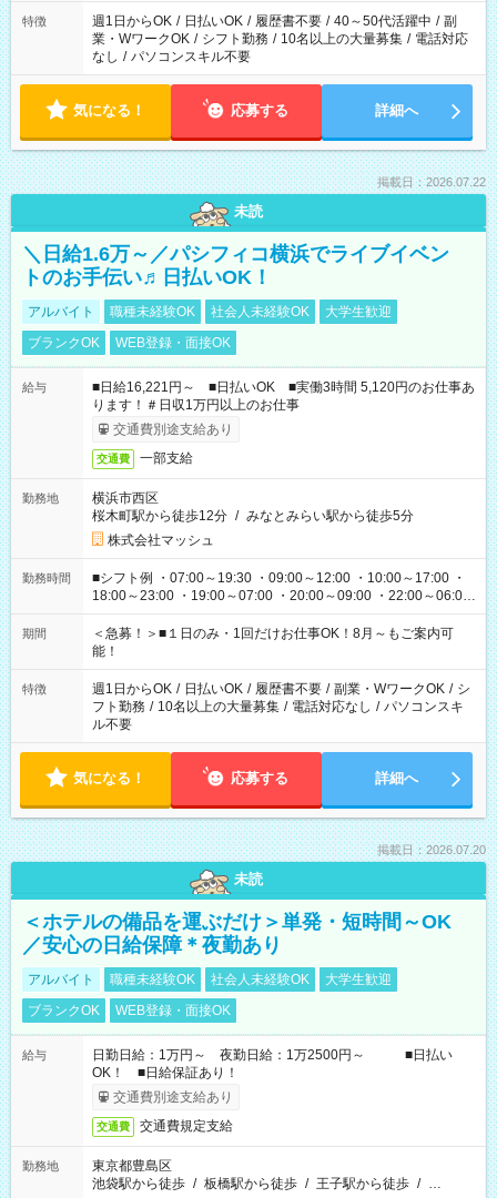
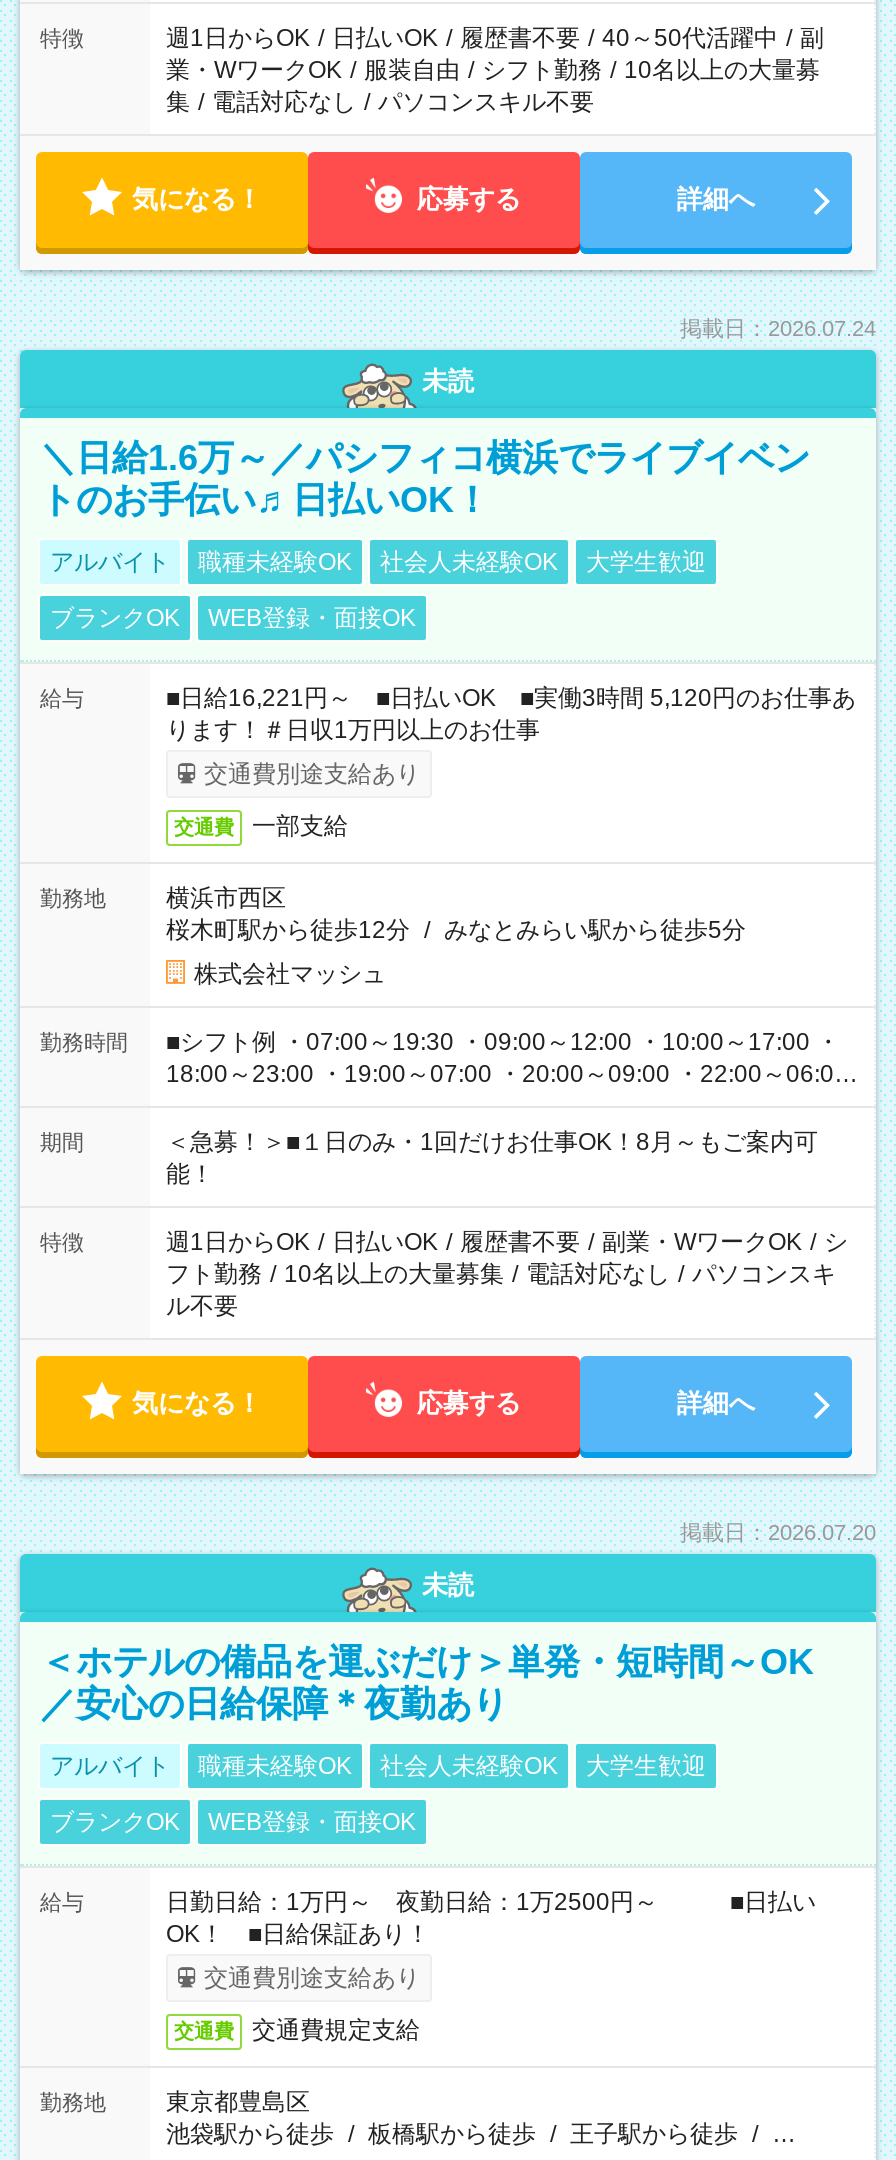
[92,31,468,64] 業・WワークOK / シフト勤務 / 10名以上の大量募集 / 電話対応 | なし / パソコンスキル不要 -> [166,56,820,116] 業・WワークOK / 服装自由 / シフト勤務 / 10名以上の大量募 | 集 / 電話対応なし / パソコンスキル不要
[377,175,486,189] 掲載日：2026.07.22 -> [680,316,876,340] 掲載日：2026.07.24

